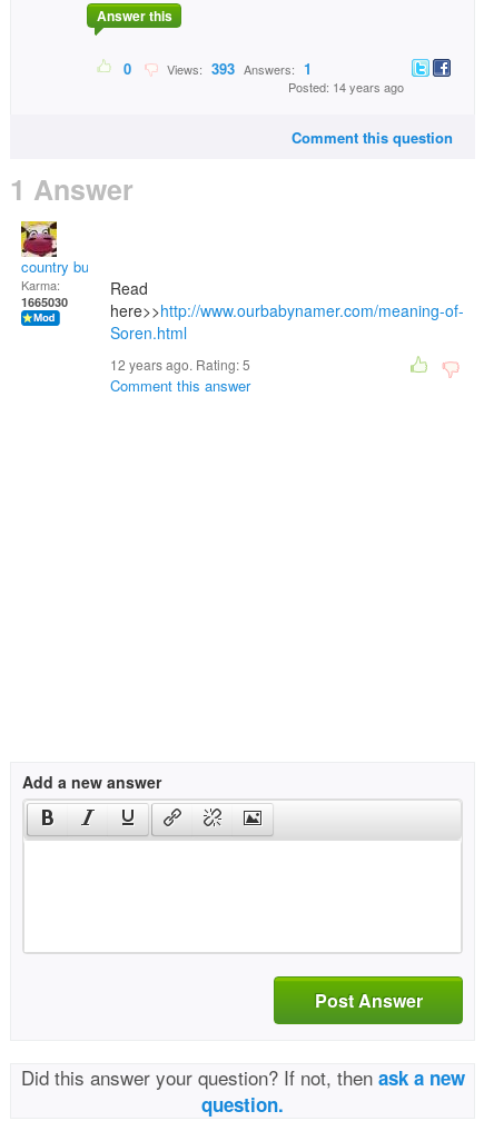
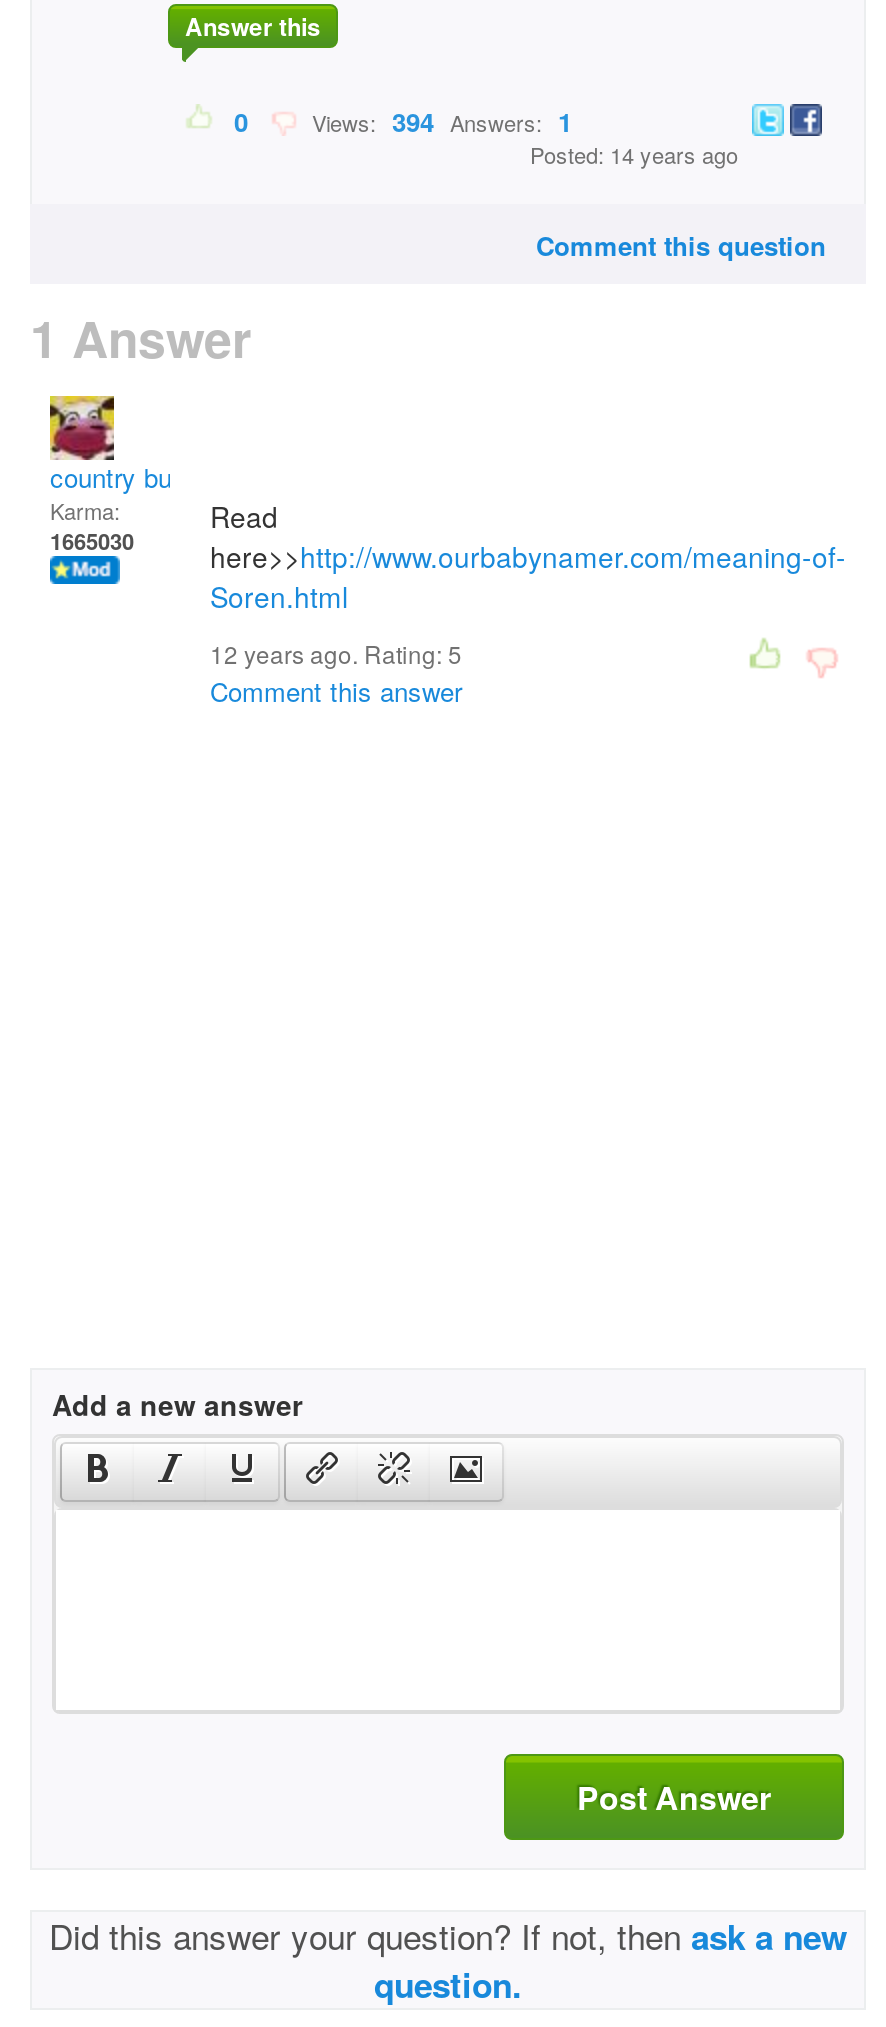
[160,58,312,79] Views: 393 Answers: 1 -> [300,102,572,140] Views: 394 Answers: 1

